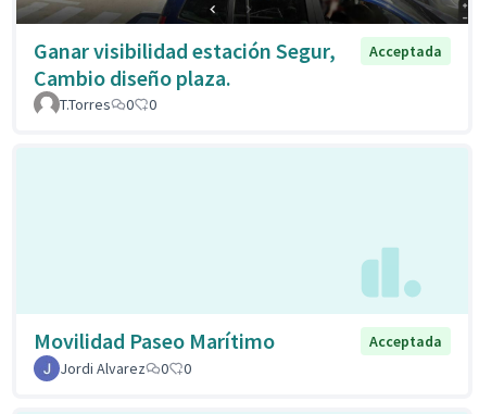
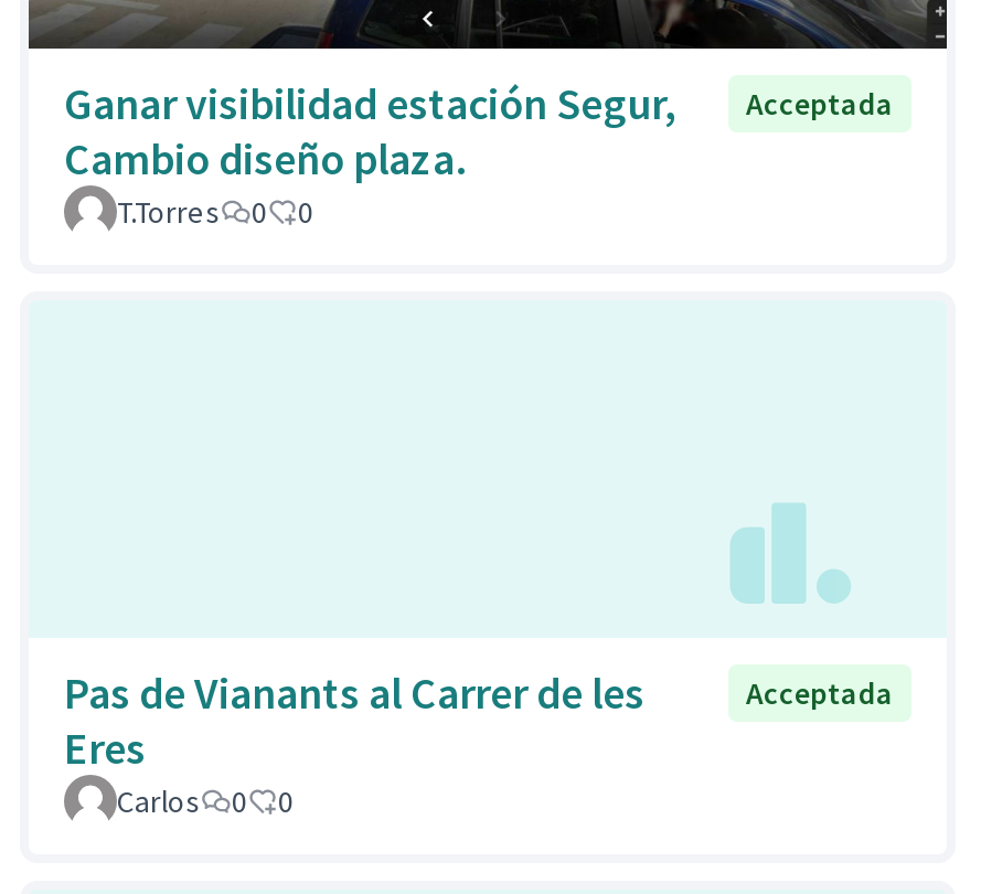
[34,327,275,354] Movilidad Paseo Marítimo -> [64,664,644,775] Pas de Vianants al Carrer de les | Eres
[60,359,146,378] Jordi Alvarez -> [117,781,201,821] Carlos

